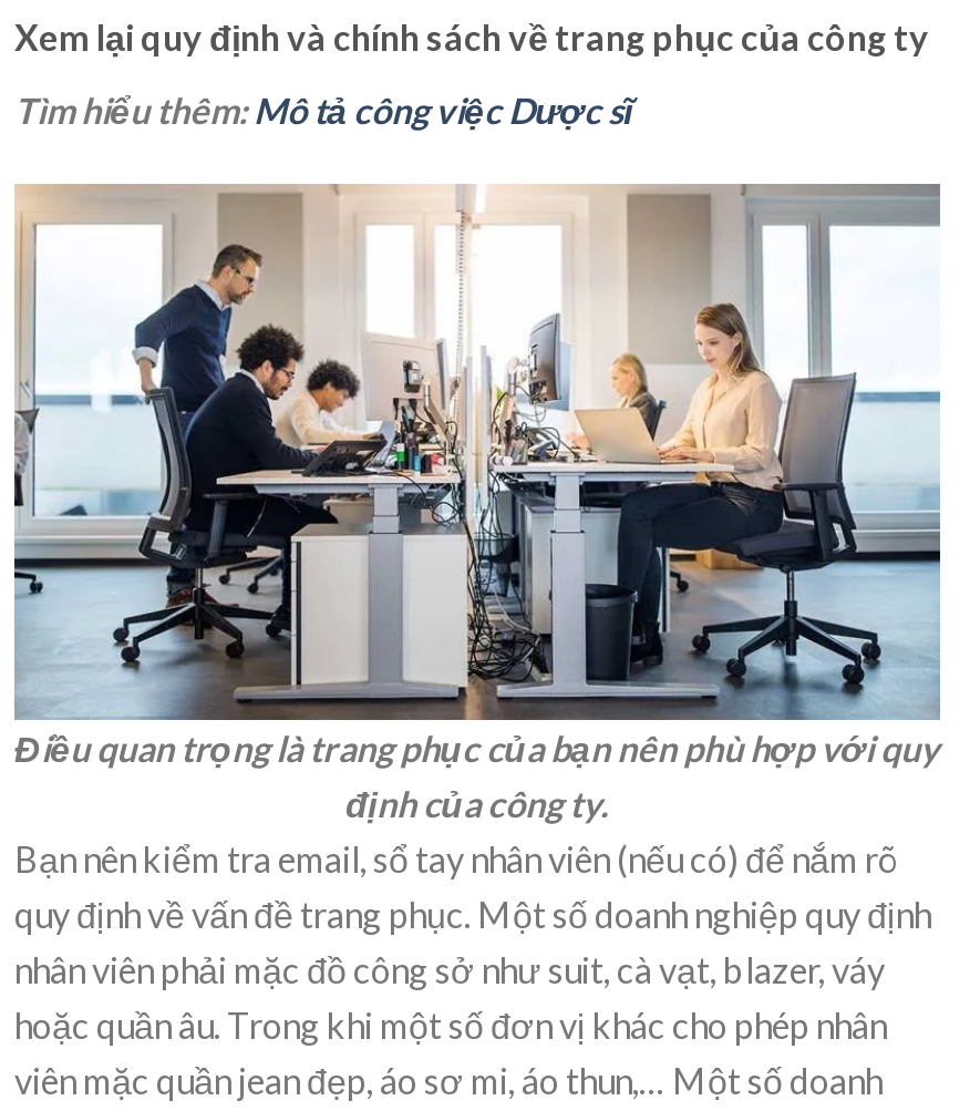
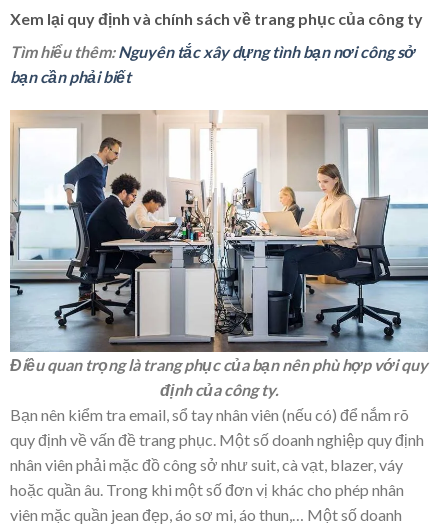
[14,89,632,131] Tìm hiểu thêm: Mô tả công việc Dược sĩ -> [10,42,415,86] Tìm hiểu thêm:Nguyên tắc xây dựng tình bạn nơi công sở | bạn cần phải biết

